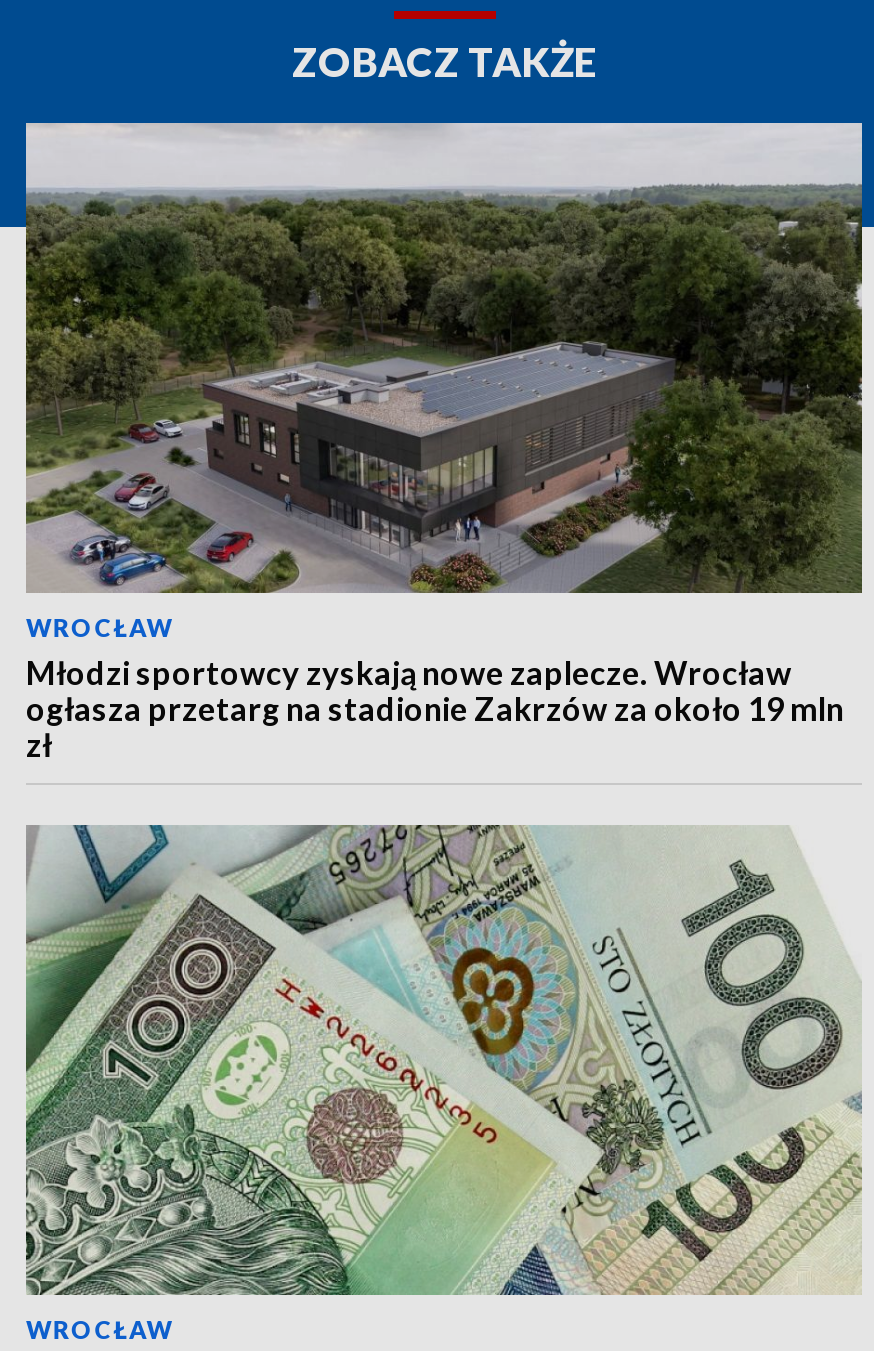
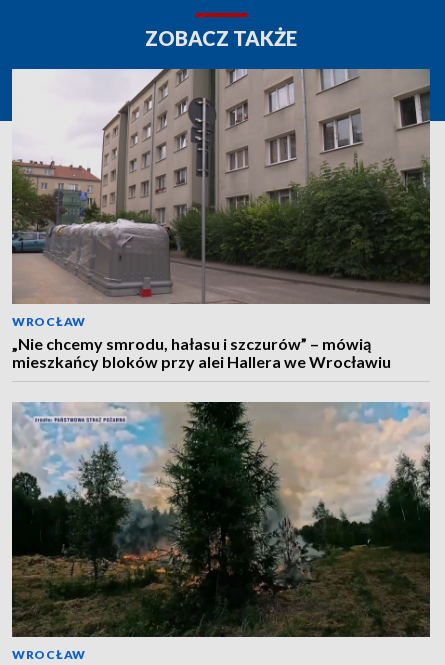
[24,121,864,763] [image] | Młodzi sportowcy zyskają nowe zaplecze. Wrocław | ogłasza przetarg na stadionie Zakrzów za około 19 mln | zł -> [11,68,431,371] [image] | „Nie chcemy smrodu, hałasu i szczurów” – mówią | mieszkańcy bloków przy alei Hallera we Wrocławiu
[24,823,862,1297] [image] -> [11,402,431,638] [image]

